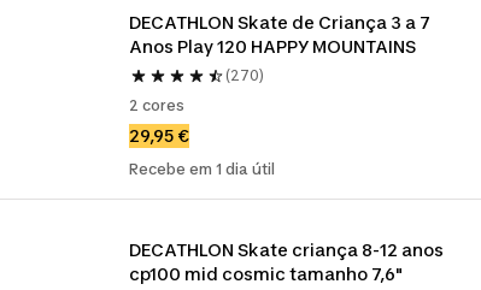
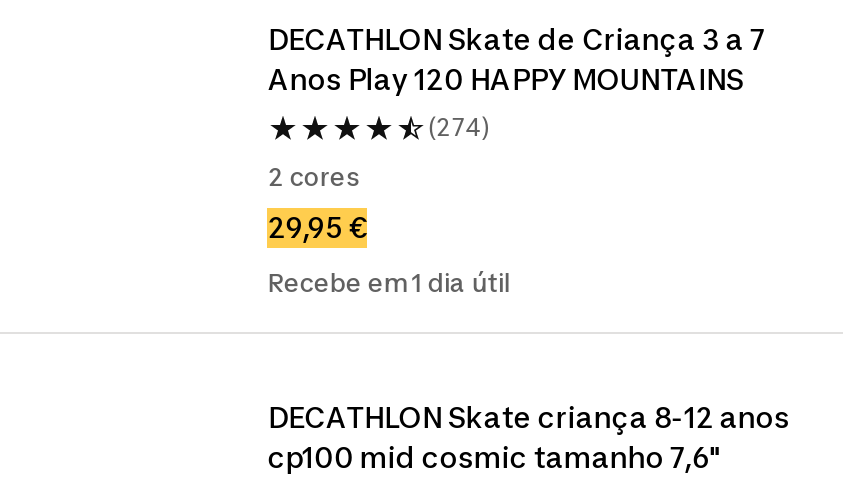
[226,66,264,84] (270) -> [428,112,490,142] (274)

